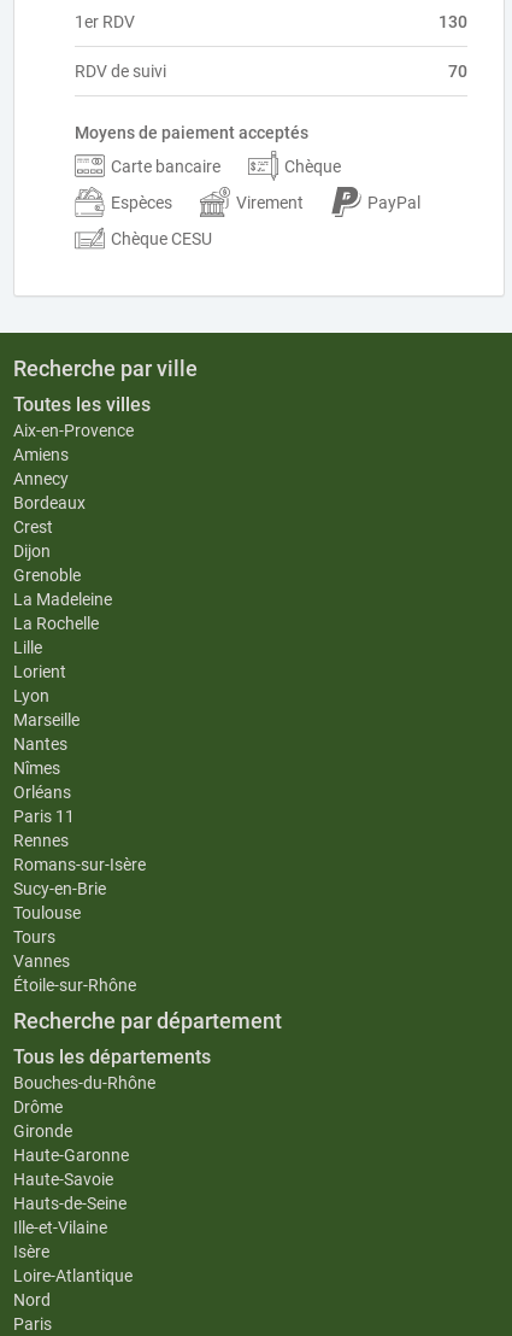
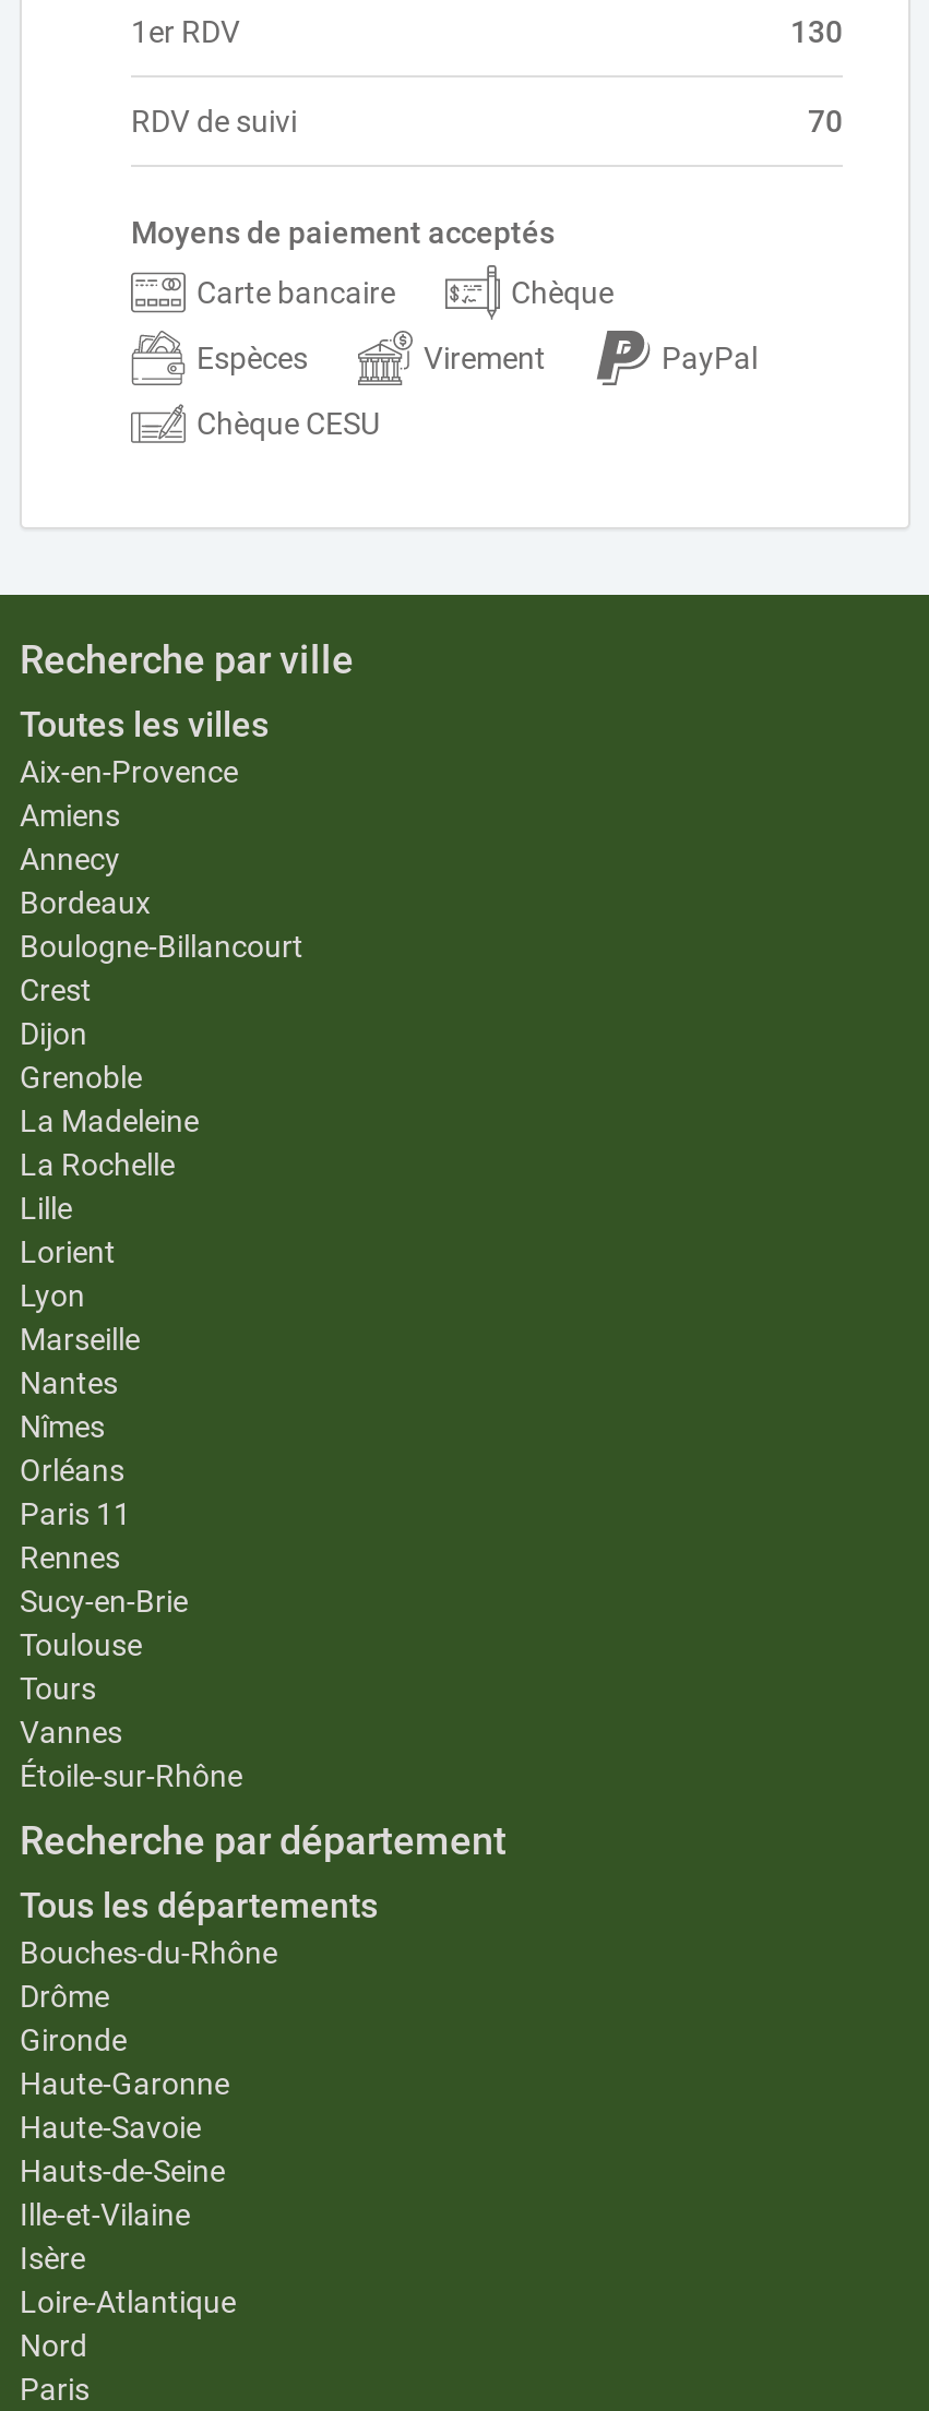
none -> [20,929,303,964] Boulogne-Billancourt
moved [13,517,112,850] -> [20,972,199,1575]: Crest | Dijon | Grenoble | ... | Paris 11 | Rennes
[13,855,146,874] Romans-sur-Isère -> none

